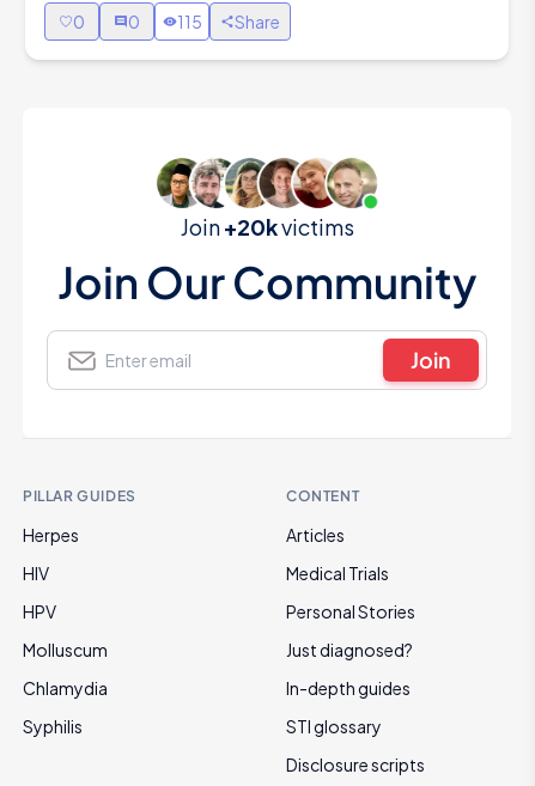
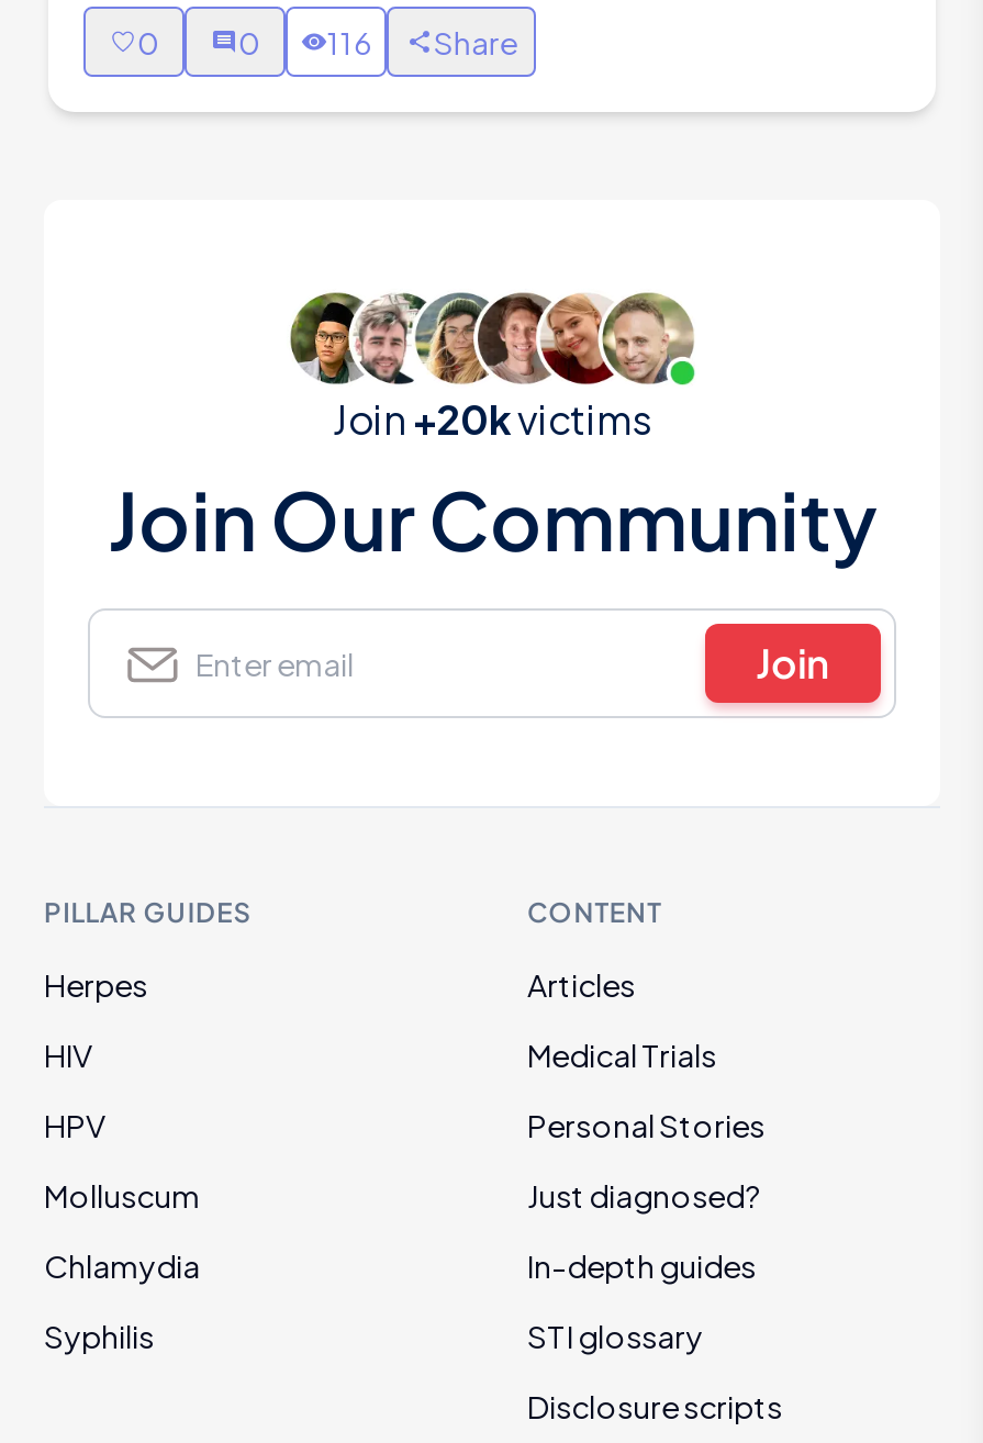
[177,11,202,32] 115 -> [327,22,373,61] 116

